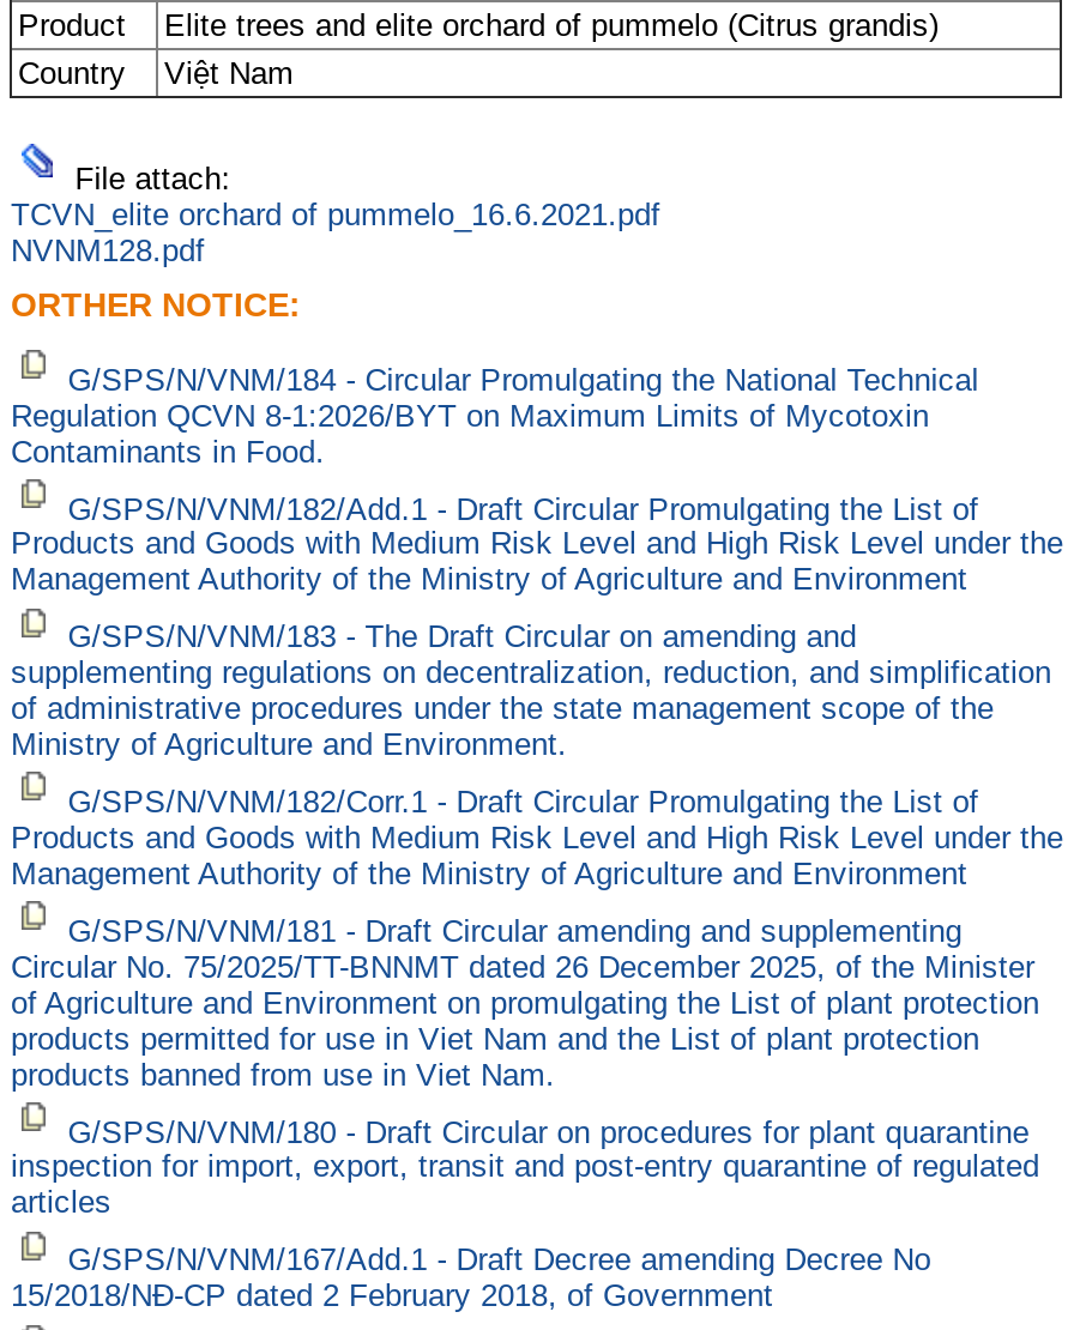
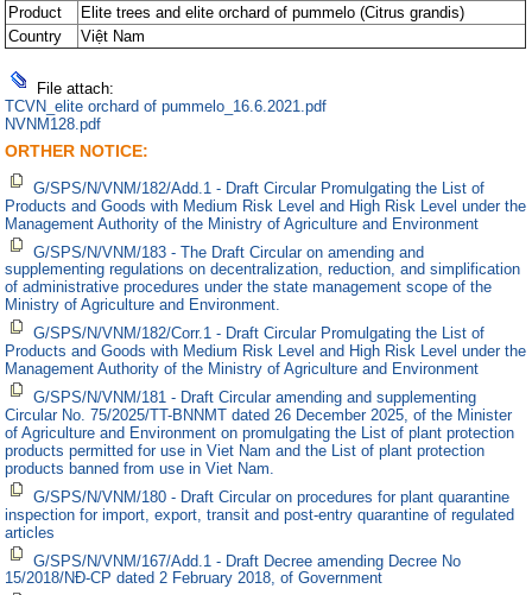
[11,361,979,468] G/SPS/N/VNM/184 - Circular Promulgating the National Technical | Regulation QCVN 8-1:2026/BYT on Maximum Limits of Mycotoxin | Contaminants in Food. -> none

